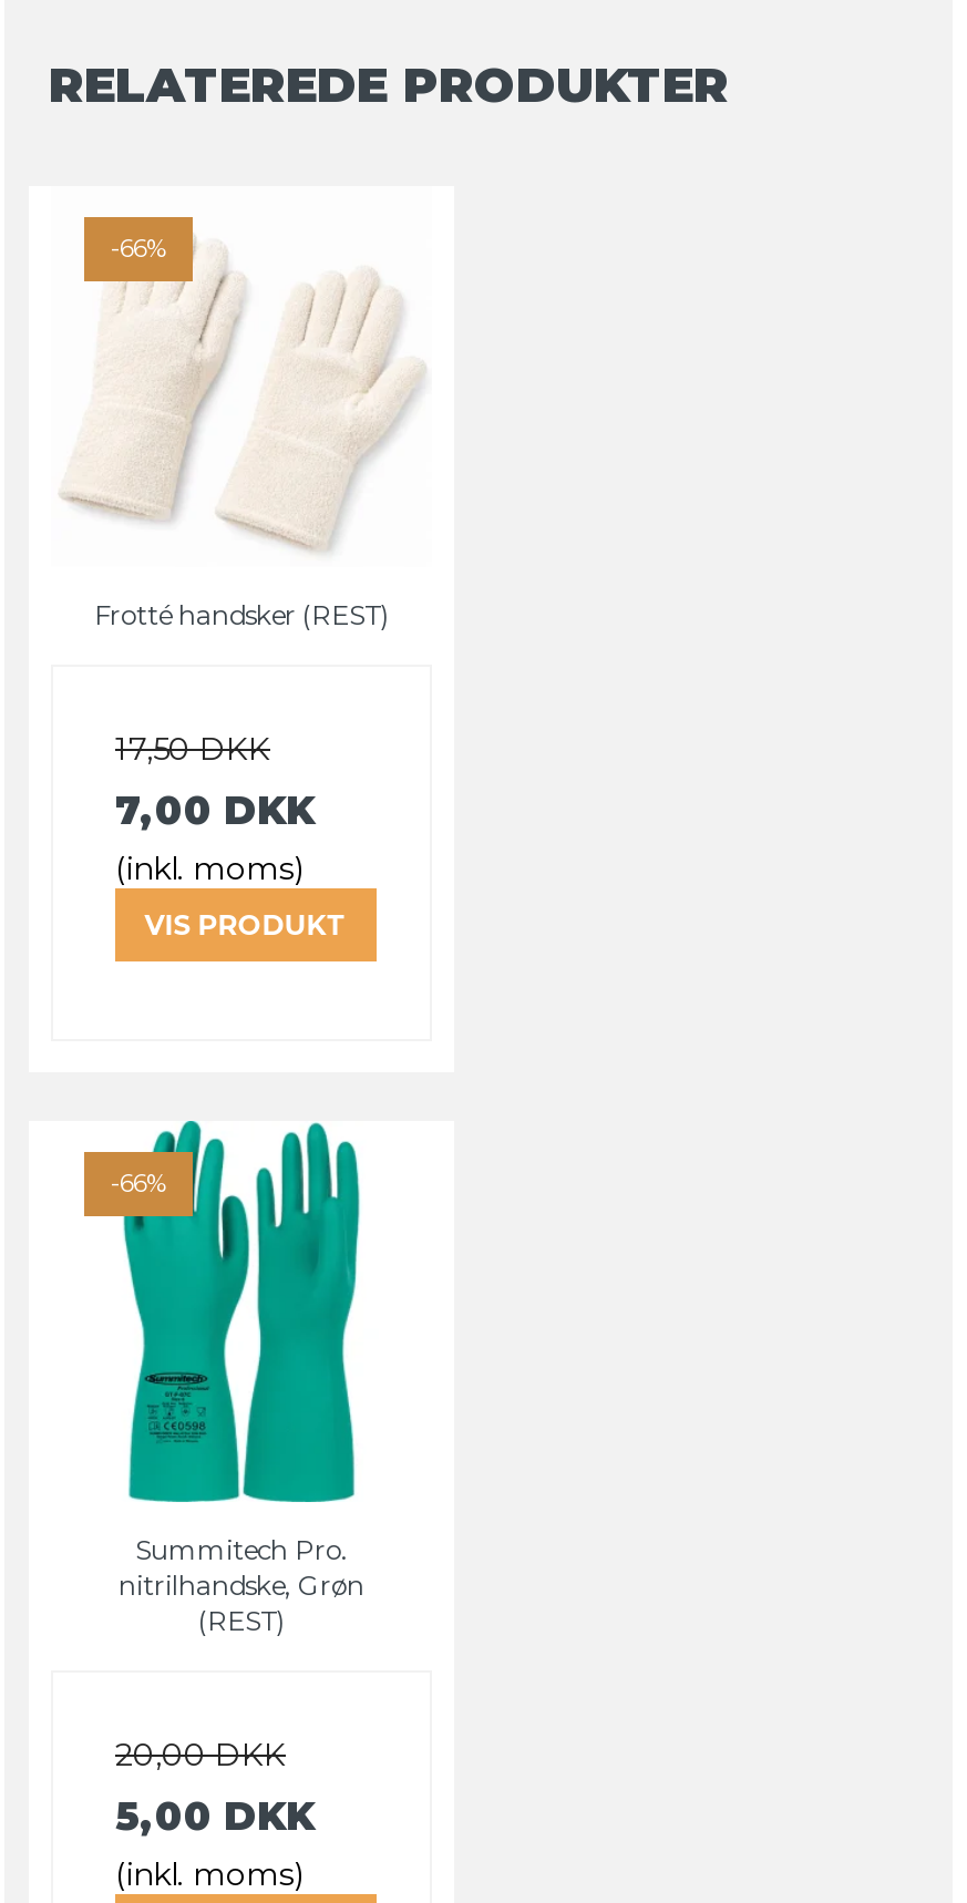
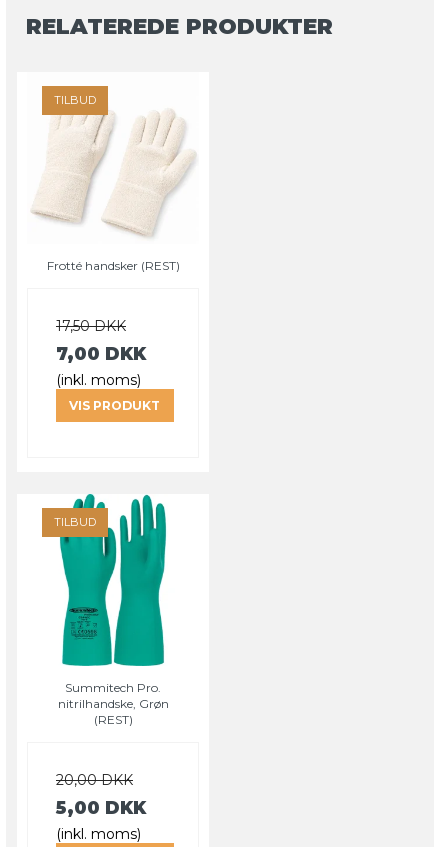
[111,233,166,265] -66% -> [54,93,96,107] TILBUD
[111,1167,166,1198] -66% -> [54,515,96,529] TILBUD

